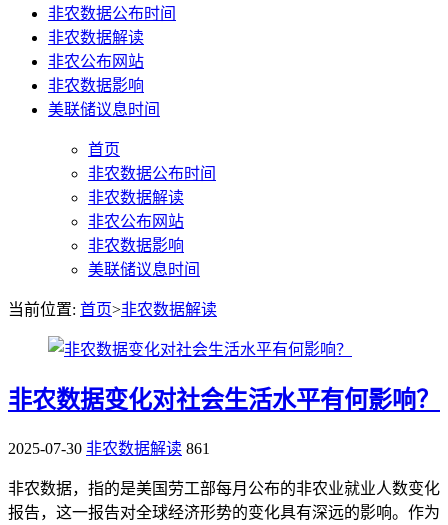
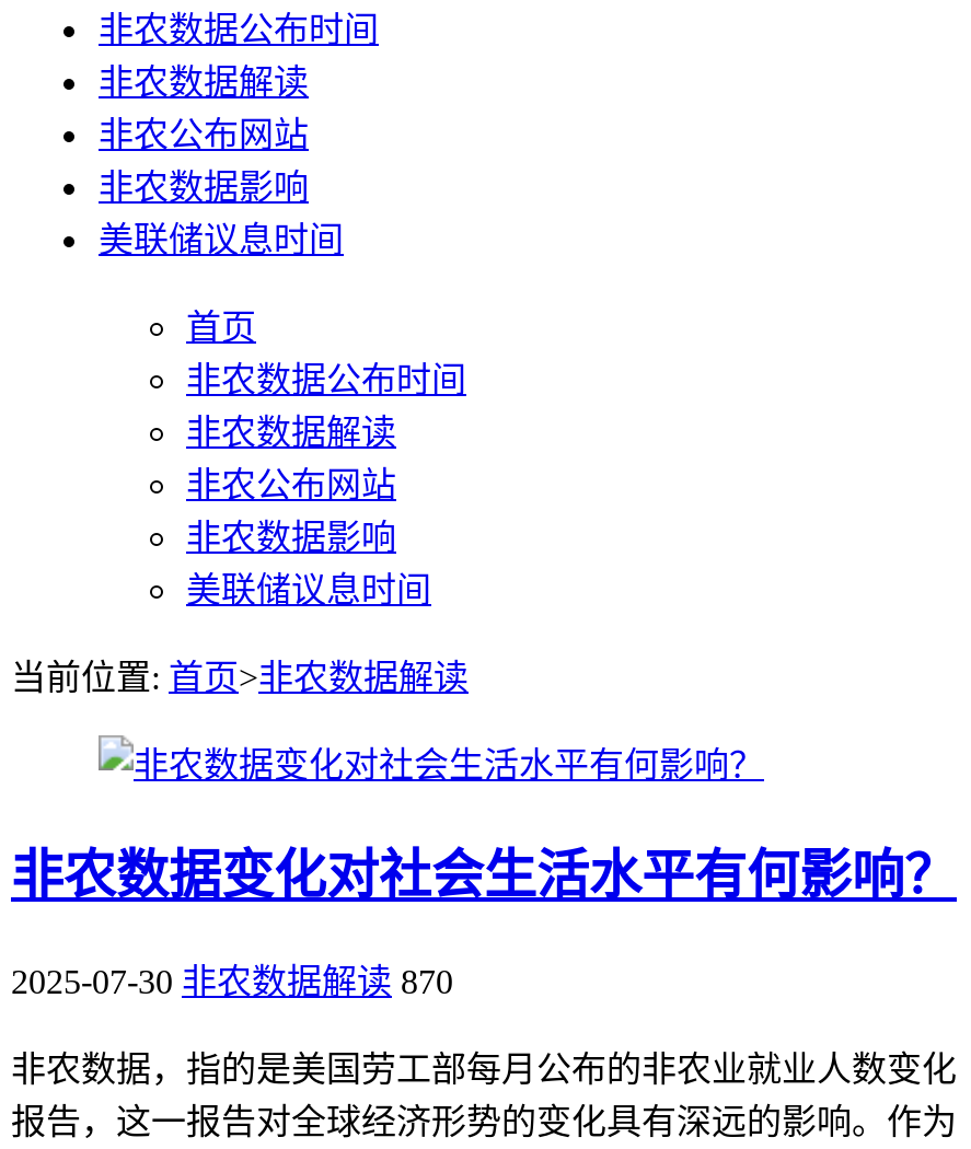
[8,440,210,457] 2025-07-30 非农数据解读 861 -> [11,963,453,1000] 2025-07-30 非农数据解读 870

